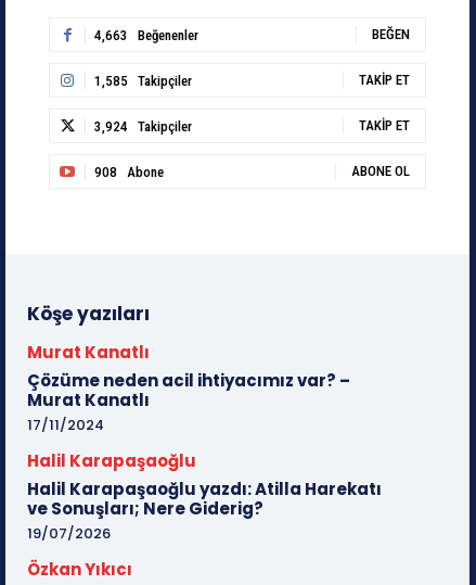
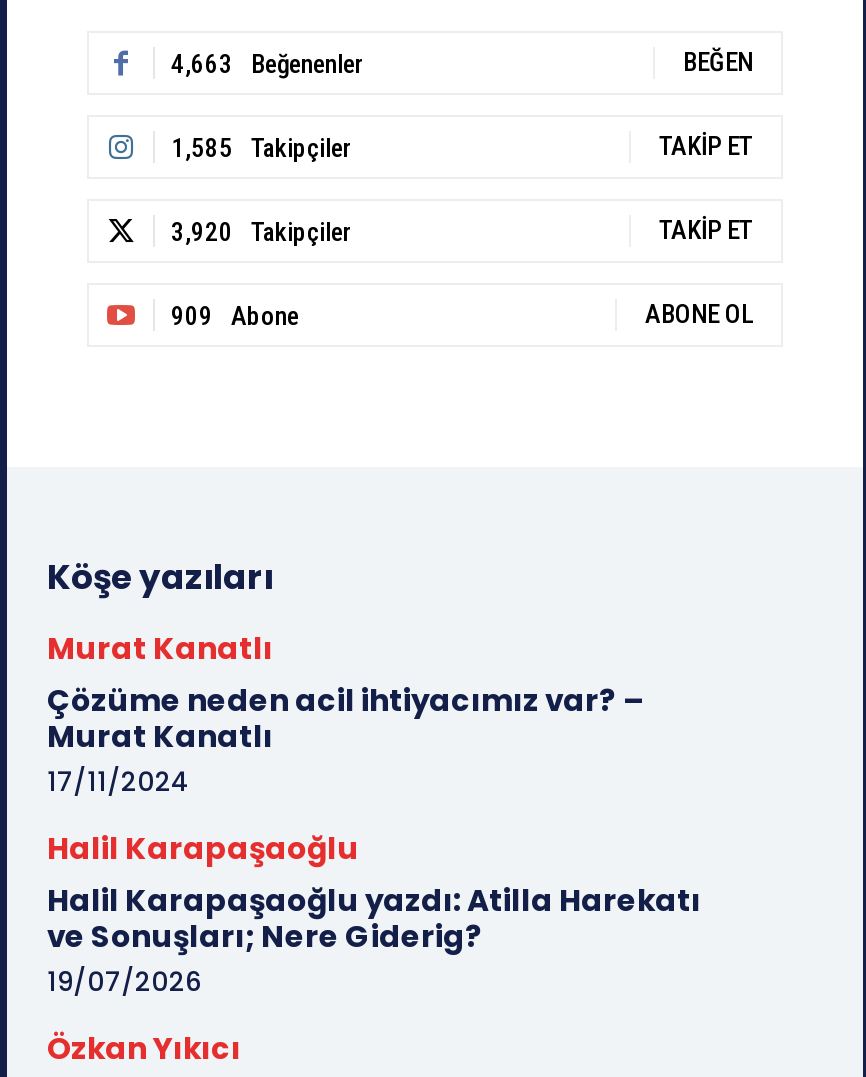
[94,119,192,135] 3,924 Takipçiler -> [171,218,351,248] 3,920 Takipçiler
[94,164,164,181] 908 Abone -> [171,302,299,332] 909 Abone

